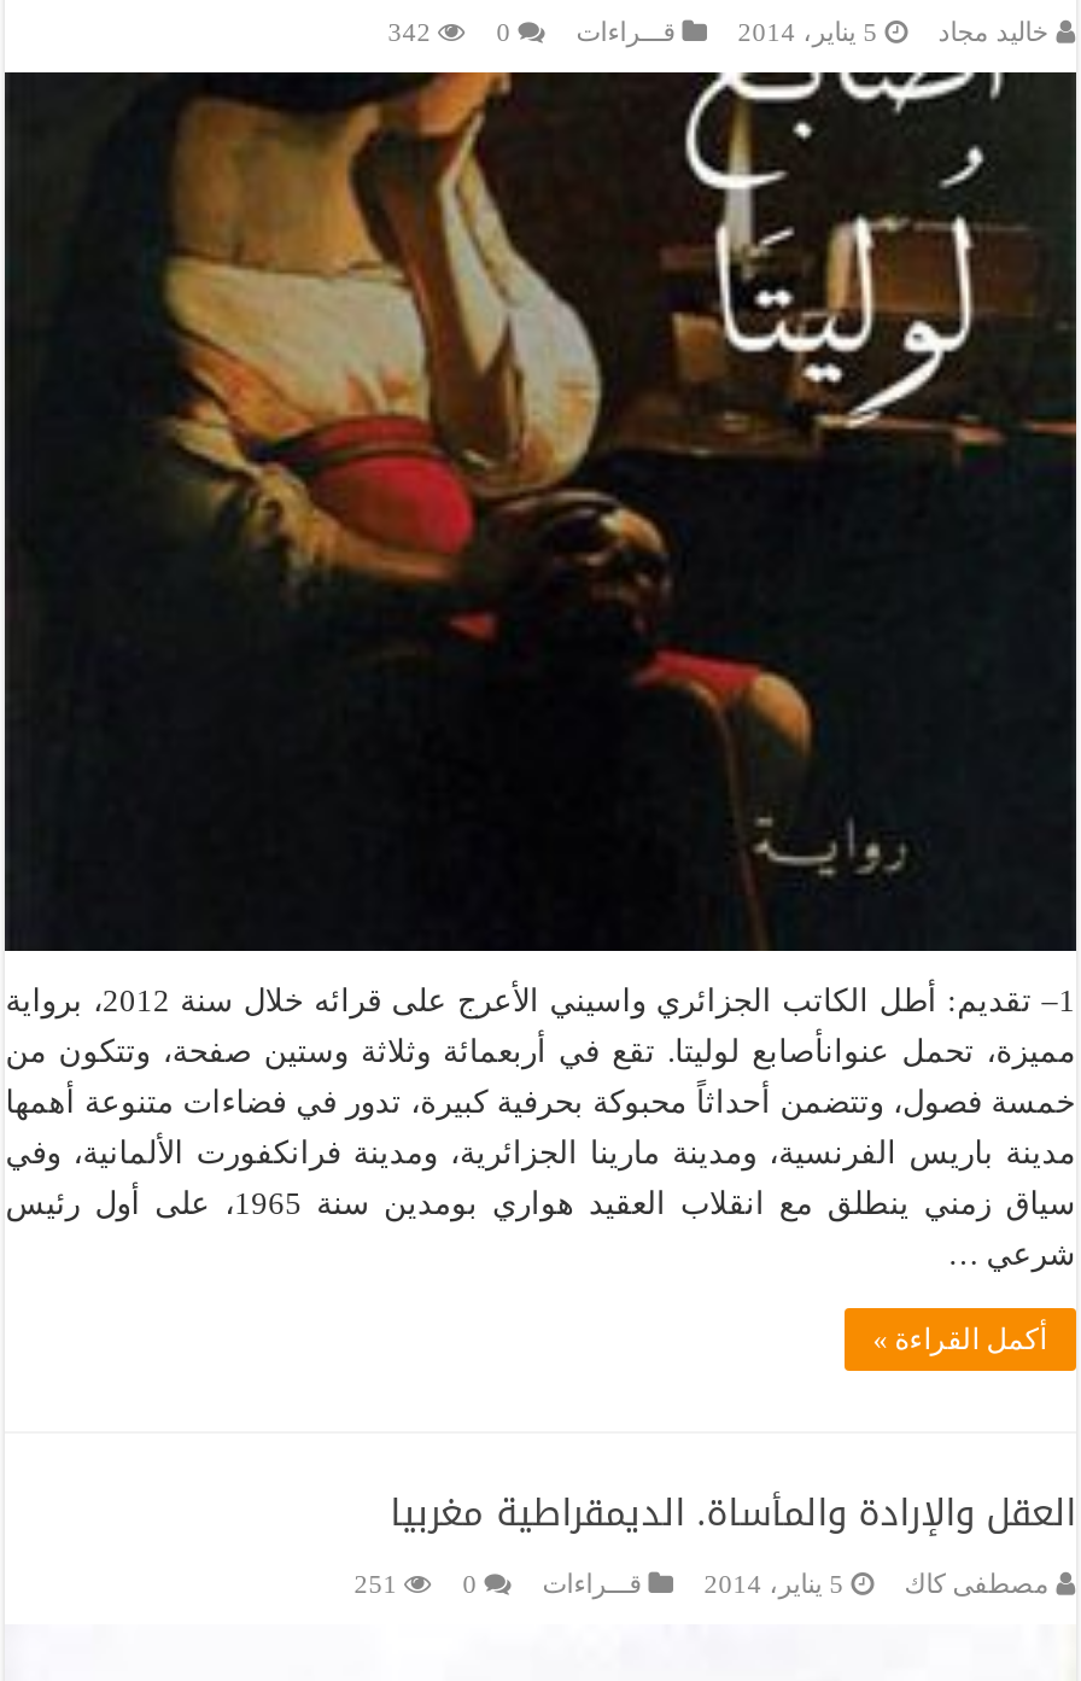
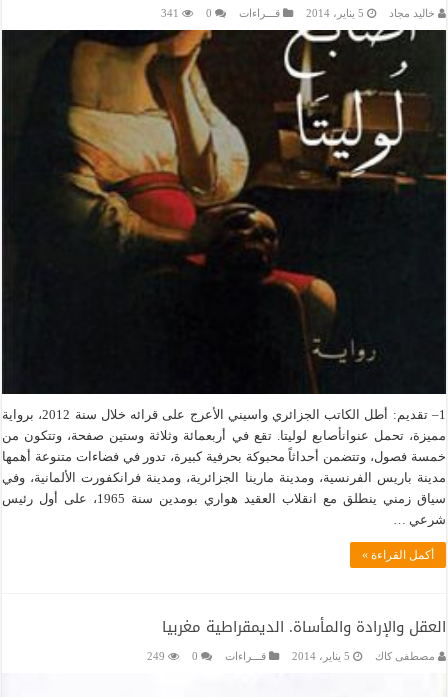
[388,16,431,45] 342 -> [161,7,179,19] 341
[354,1568,398,1597] 251 -> [147,650,165,662] 249

